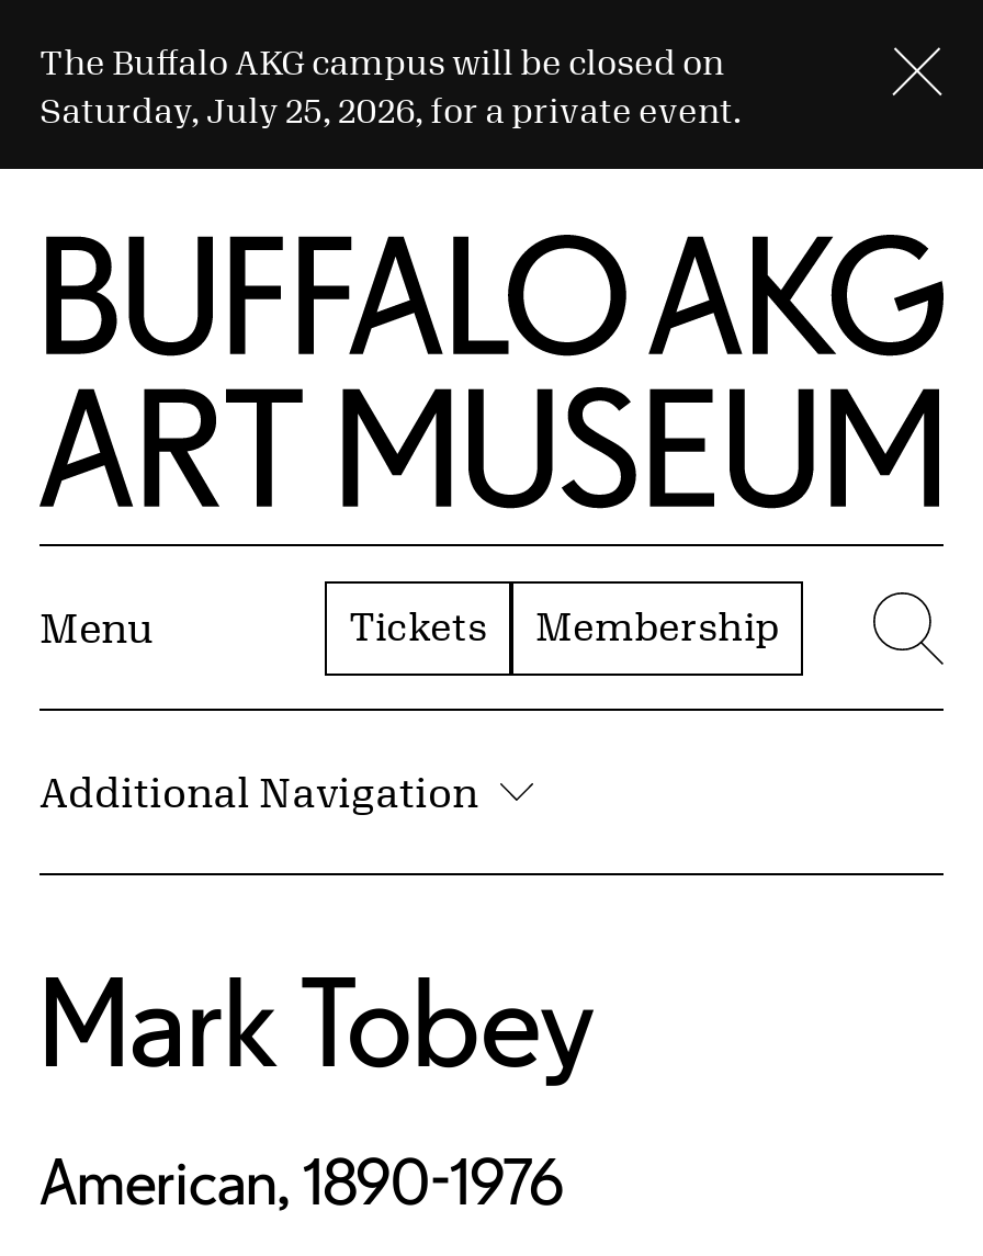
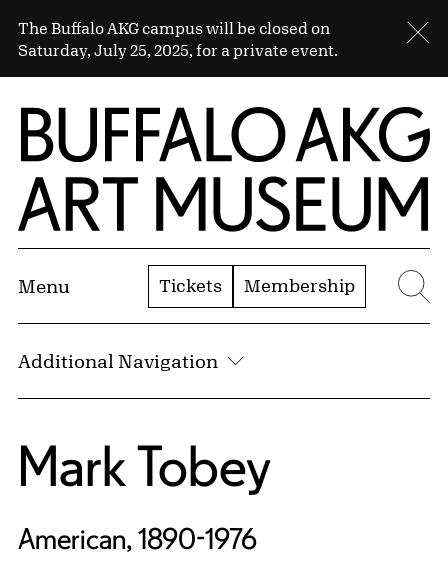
[39,90,742,129] Saturday, July 25, 2026, for a private event. -> [18,41,338,59] Saturday, July 25, 2025, for a private event.

